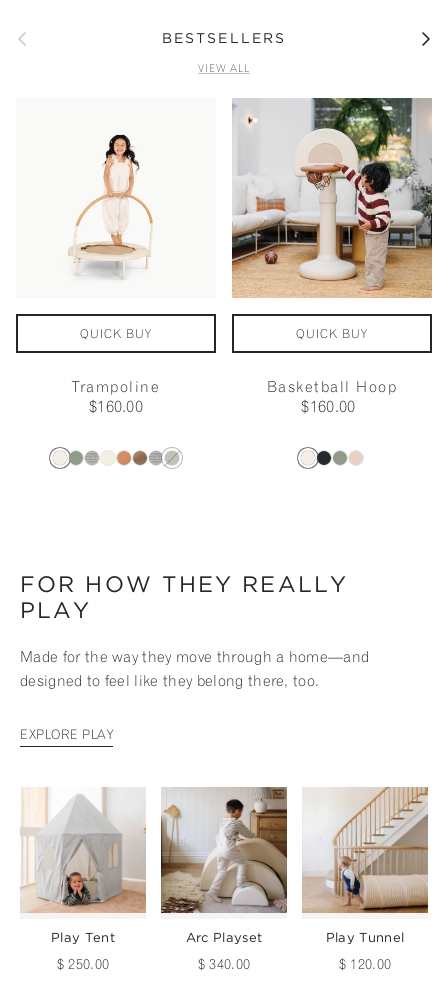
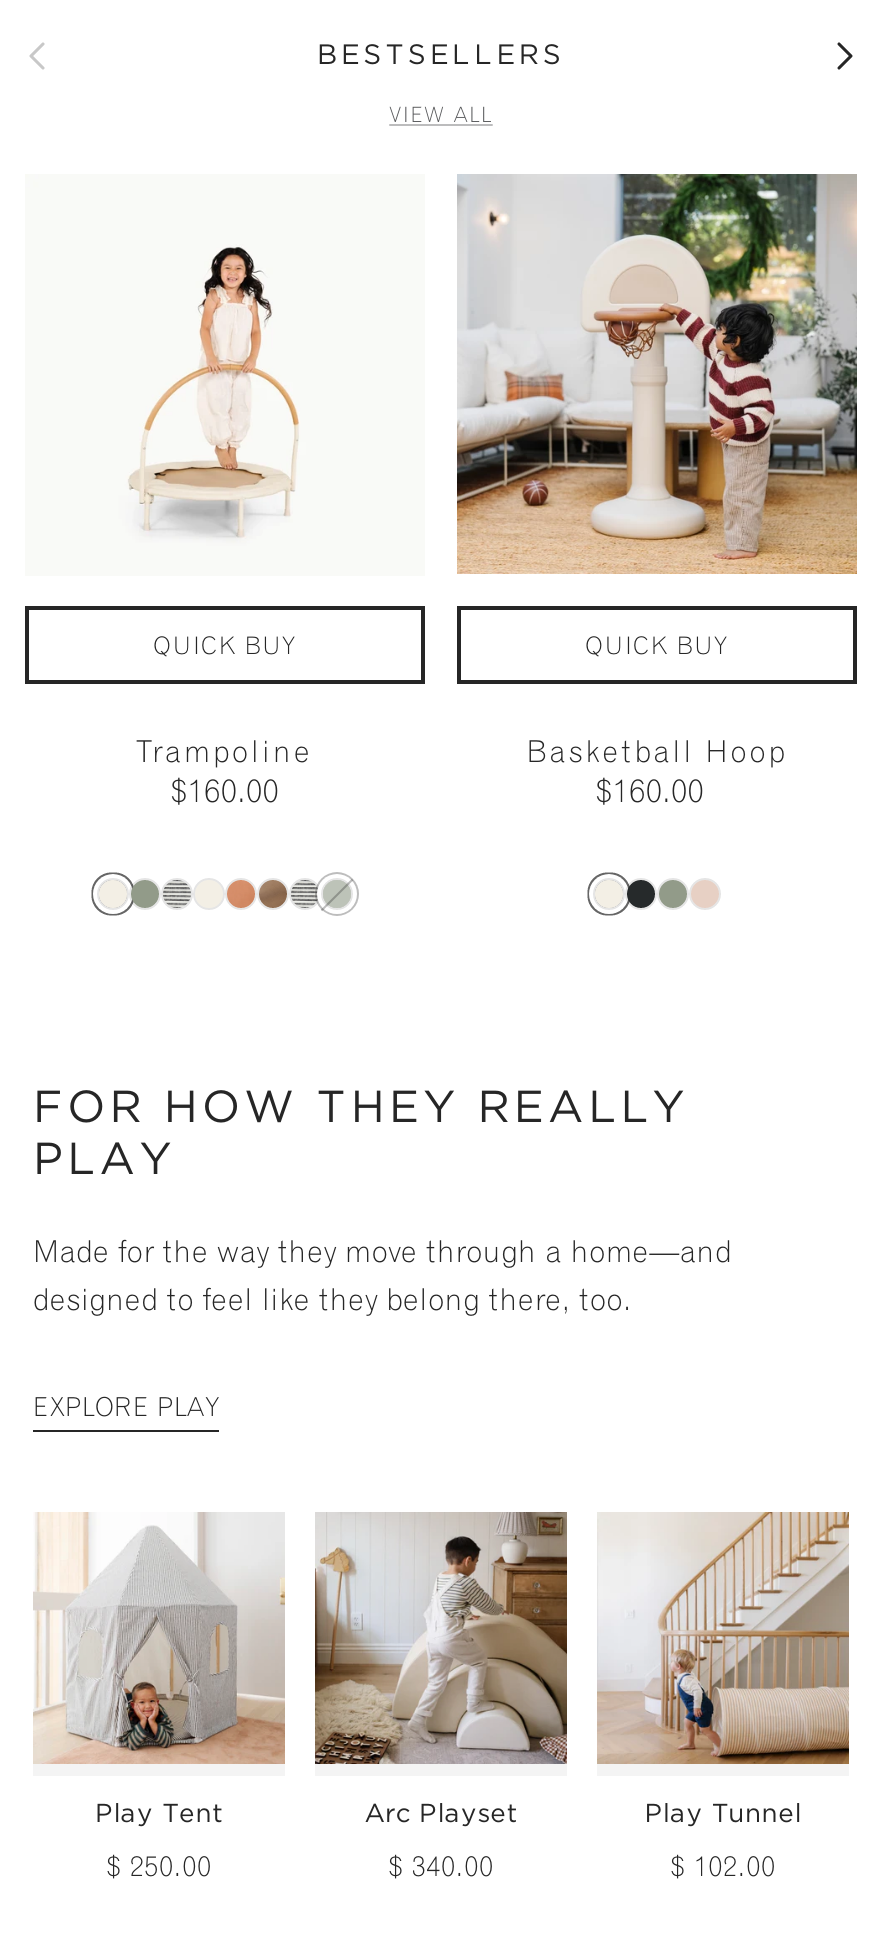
[339,956,391,972] $ 120.00 -> [670,1850,776,1882] $ 102.00

